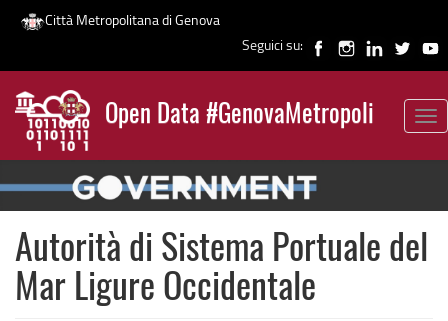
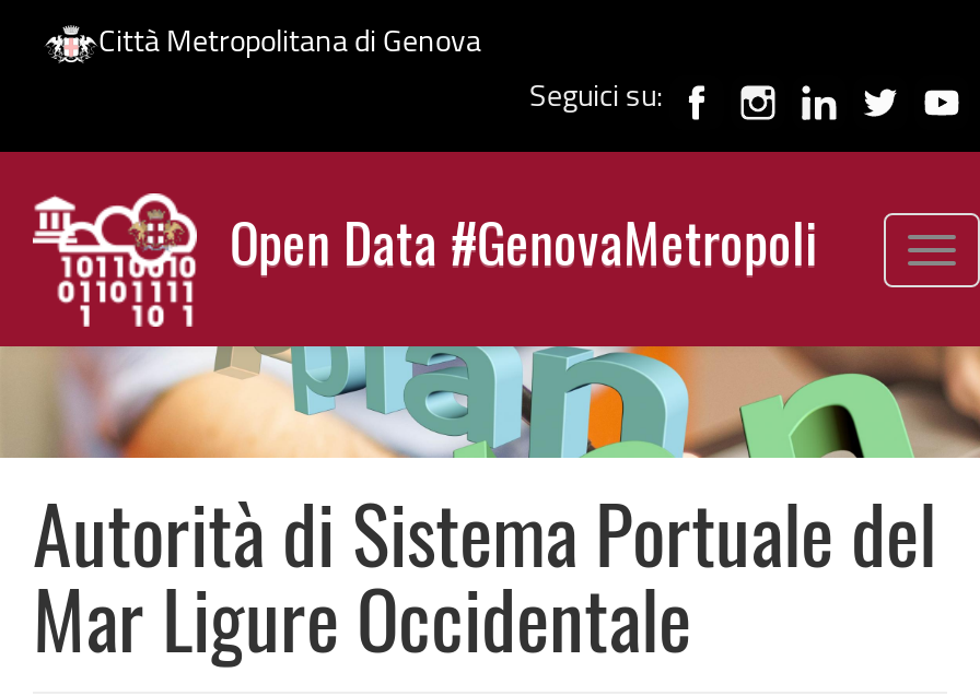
[3,159,445,212] [image] -> [7,344,973,460] [image]

